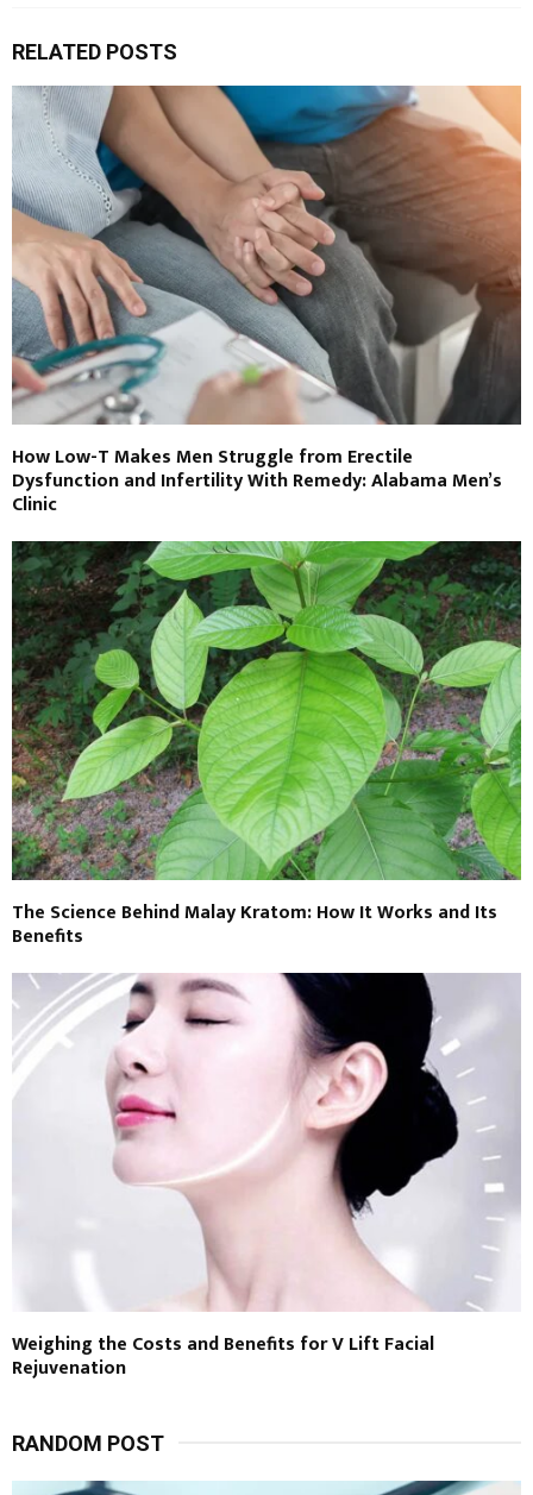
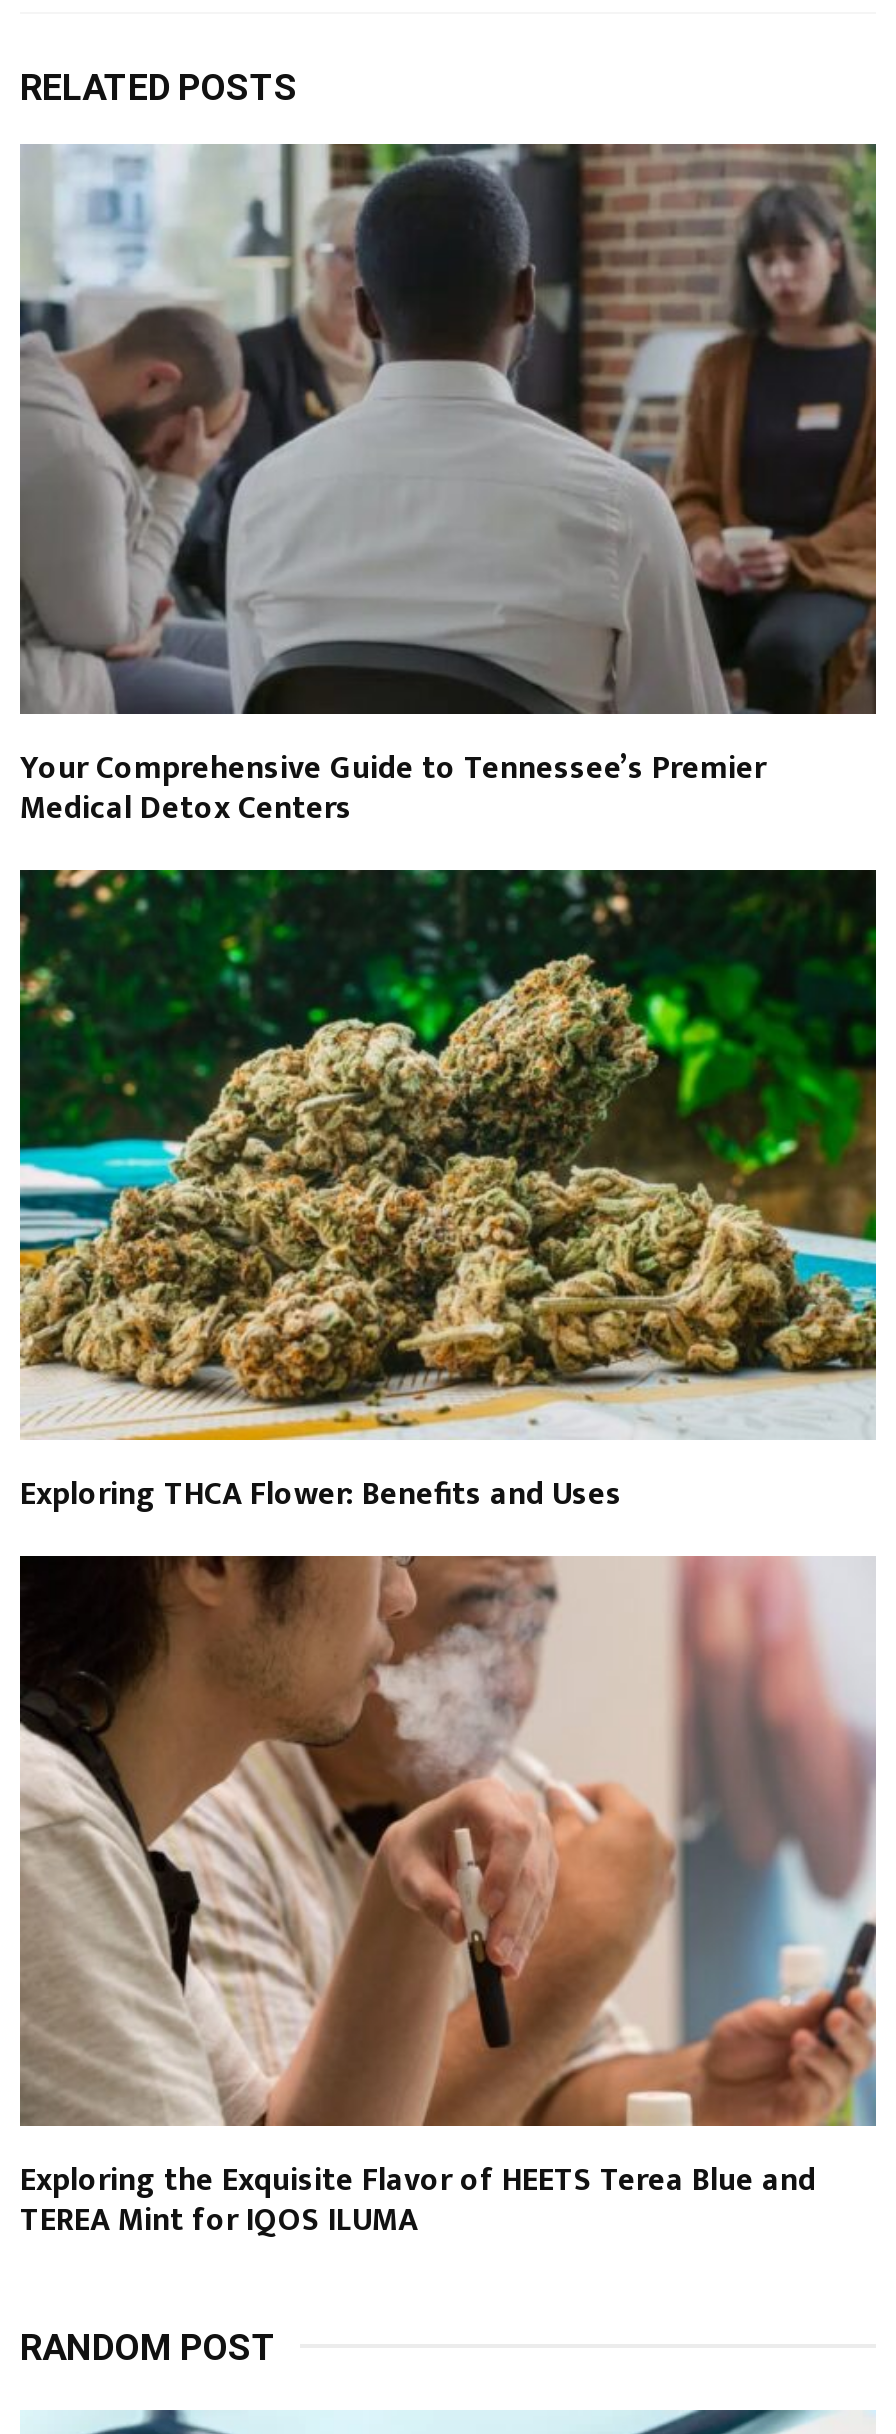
[12,84,522,521] [image] | How Low-T Makes Men Struggle from Erectile | Dysfunction and Infertility With Remedy: Alabama Men’s | Clinic -> [20,142,878,836] [image] | Your Comprehensive Guide to Tennessee’s Premier | Medical Detox Centers
[11,540,522,953] [image] | The Science Behind Malay Kratom: How It Works and Its | Benefits -> [18,868,878,1522] [image] | Exploring THCA Flower: Benefits and Uses
[12,972,521,1273] [image] -> [18,1578,878,2128] [image]
[12,1329,434,1385] Weighing the Costs and Benefits for V Lift Facial | Rejuvenation -> [20,2155,816,2249] Exploring the Exquisite Flavor of HEETS Terea Blue and | TEREA Mint for IQOS ILUMA

